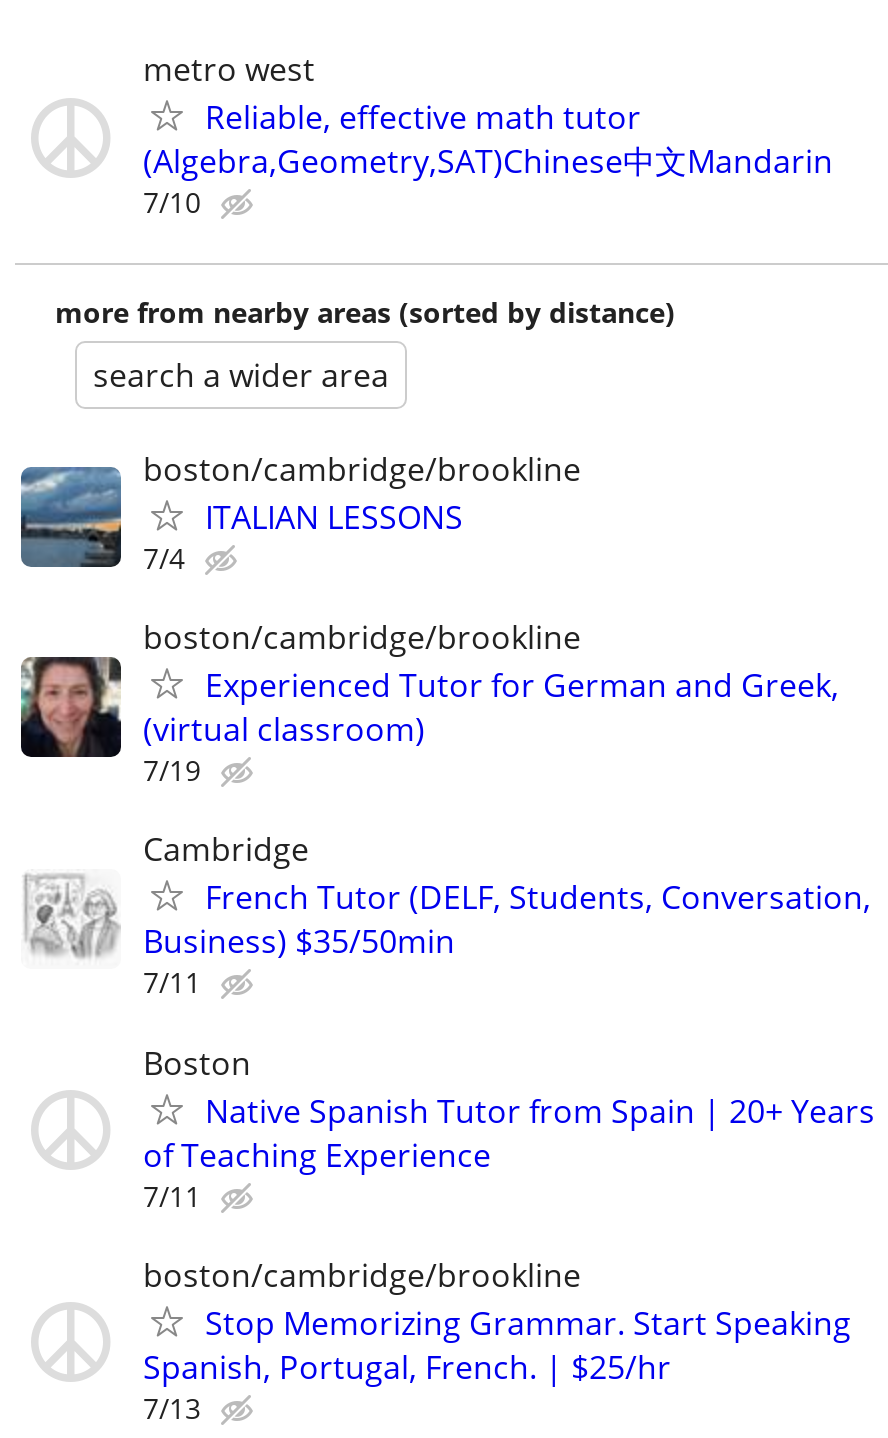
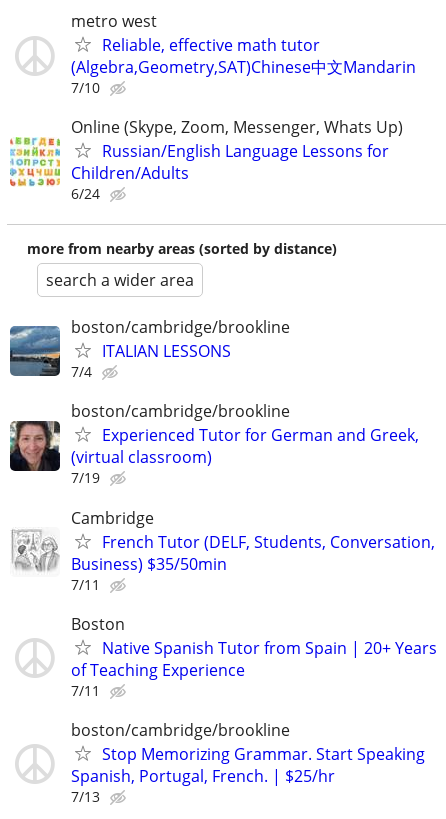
none -> [9,116,403,203] [image] | Online (Skype, Zoom, Messenger, Whats Up) | Russian/English Language Lessons for | Children/Adults | 6/24

